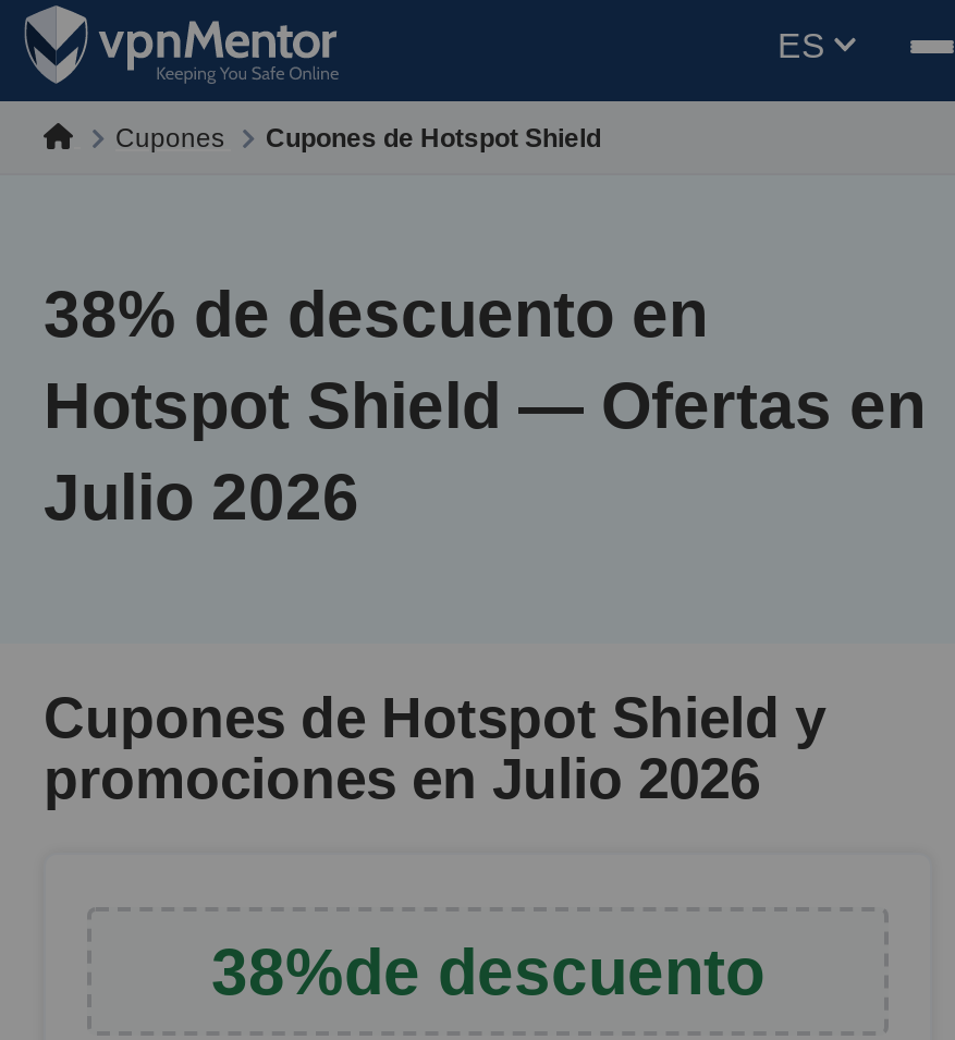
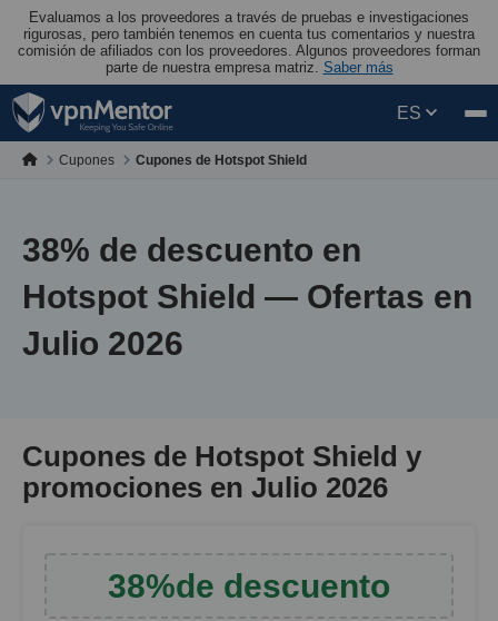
none -> [18,9,480,76] Evaluamos a los proveedores a través de pruebas e investigaciones | rigurosas, pero también tenemos en cuenta tus comentarios y nuestra | comisión de afiliados con los proveedores. Algunos proveedores forman | parte de nuestra empresa matriz. Saber más

